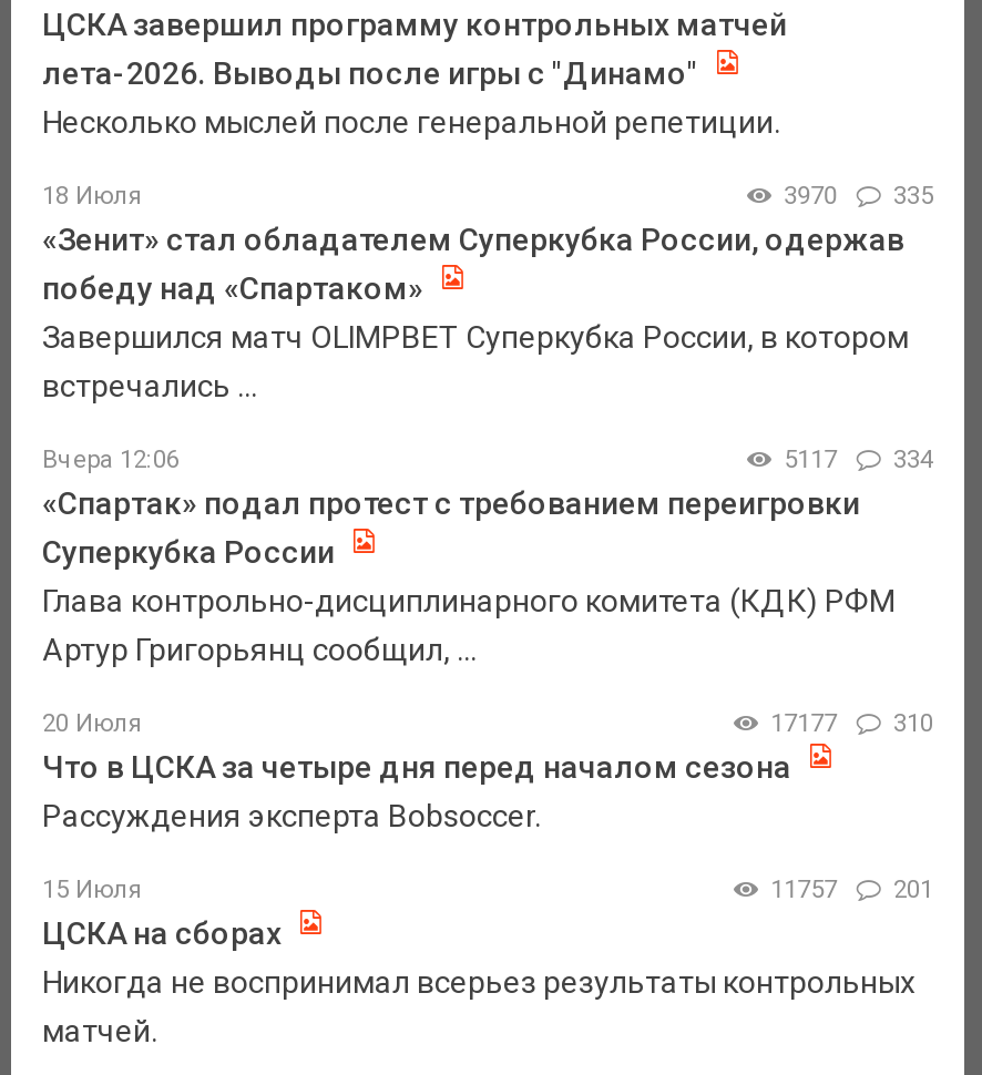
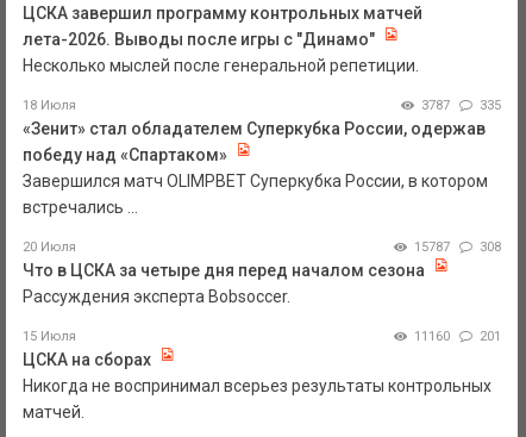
[784,182,933,211] 3970 335 -> [421,98,501,113] 3787 335
[42,446,933,667] Вчера 12:06 | 5117 | 334 | «Спартак» подал протест с требованием переигровки | Суперкубка России | Глава контрольно-дисциплинарного комитета (КДК) РФМ | Артур Григорьянц сообщил, ... -> none
[771,709,844,738] 17177 -> [414,239,453,255] 15787
[893,709,933,738] 310 -> [480,239,501,255] 308
[771,876,933,904] 11757 201 -> [414,329,501,344] 11160 201

